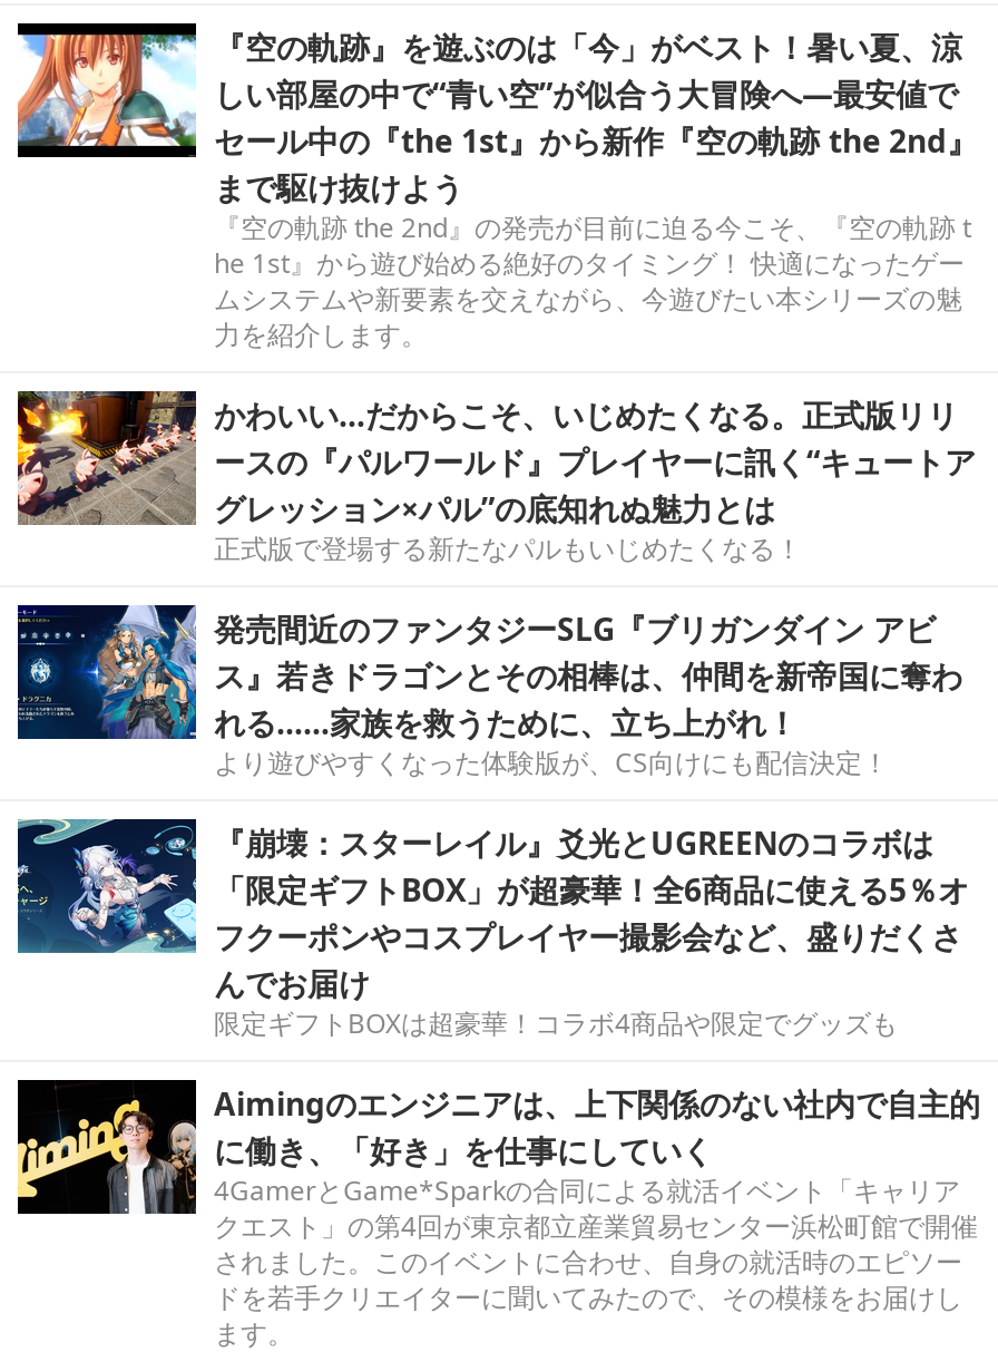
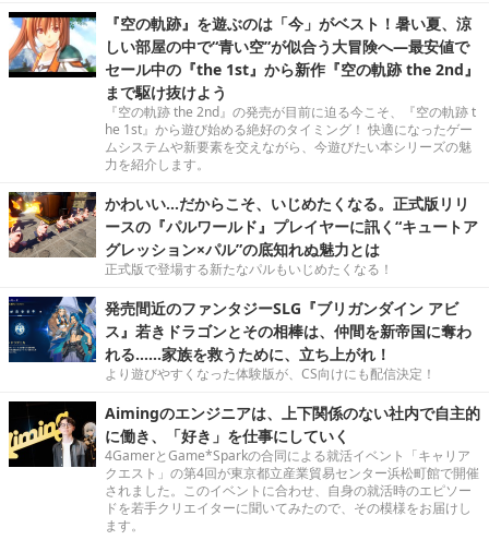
[16,817,969,1043] [image] | 『崩壊：スターレイル』爻光とUGREENのコラボは | 「限定ギフトBOX」が超豪華！全6商品に使える5％オ | フクーポンやコスプレイヤー撮影会など、盛りだくさ | んでお届け | 限定ギフトBOXは超豪華！コラボ4商品や限定でグッズも -> none

